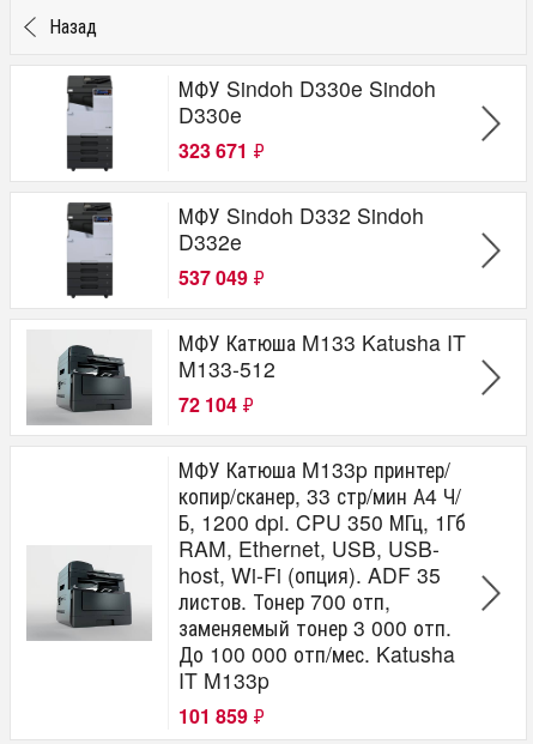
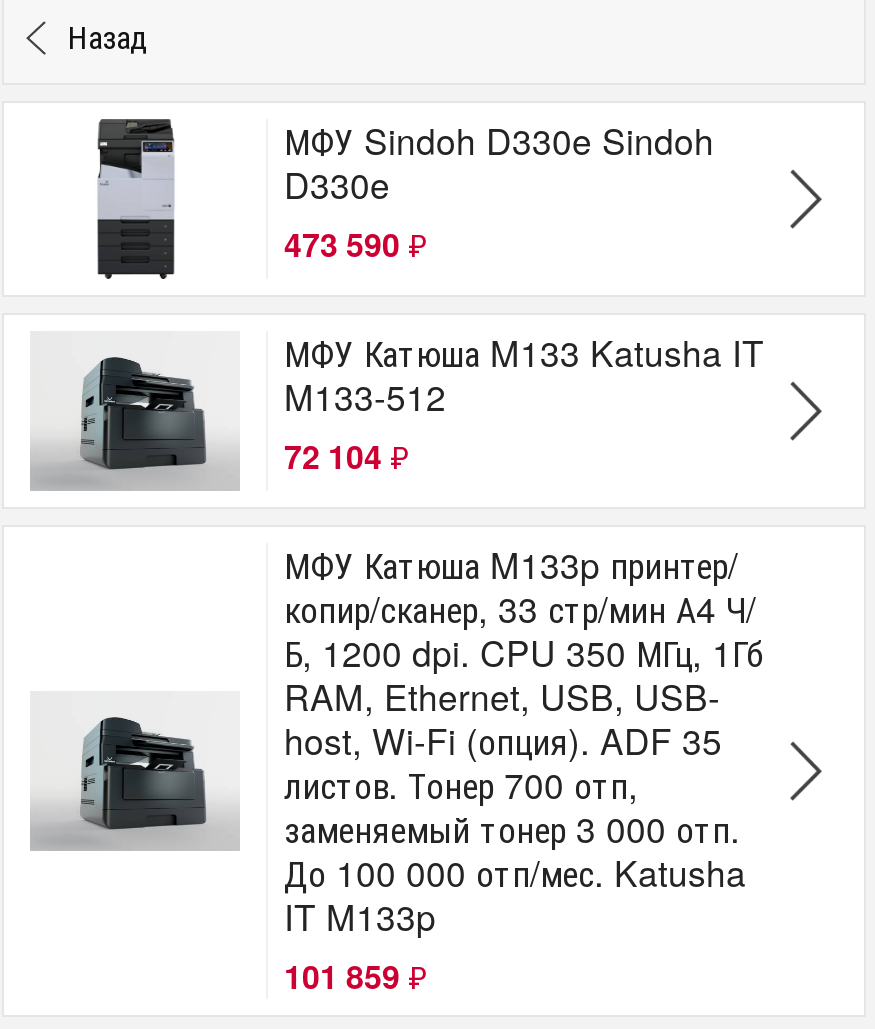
[178,137,424,292] 323 671 ₽ | МФУ Sindoh D332 Sindoh | D332e | 537 049 ₽ -> [284,222,428,268] 473 590 ₽

